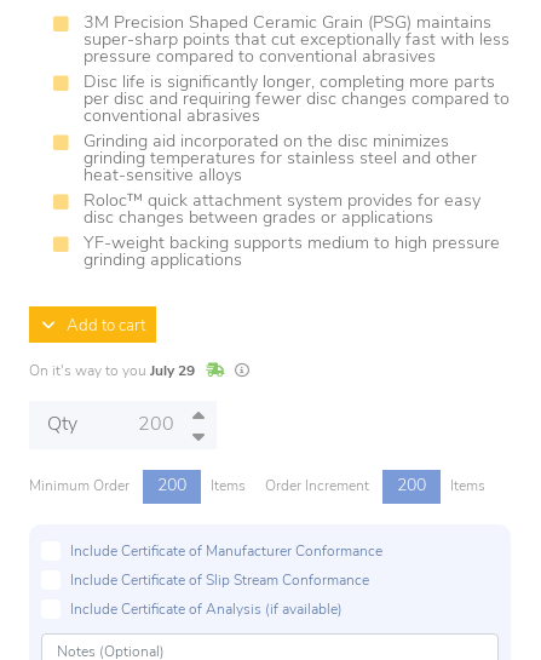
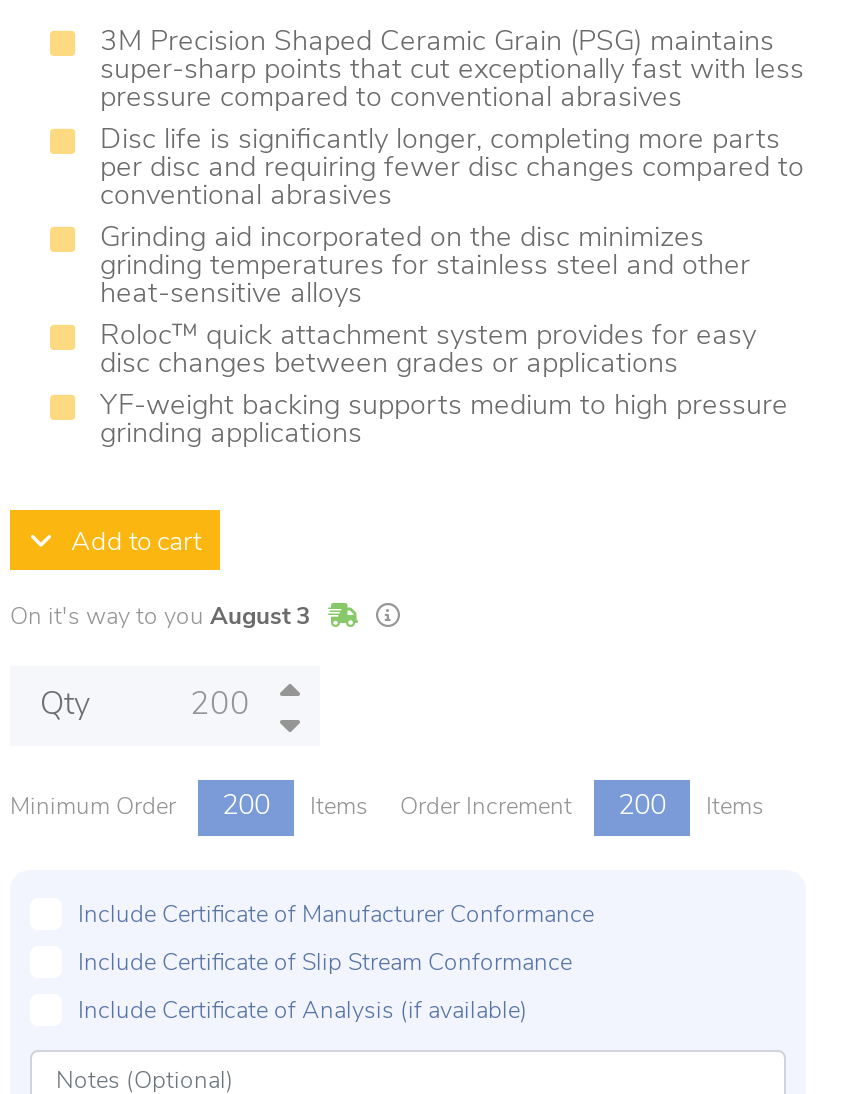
[29,365,195,379] On it's way to you July 29 -> [10,606,310,630] On it's way to you August 3

